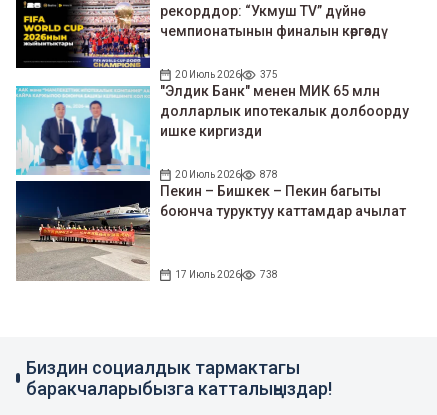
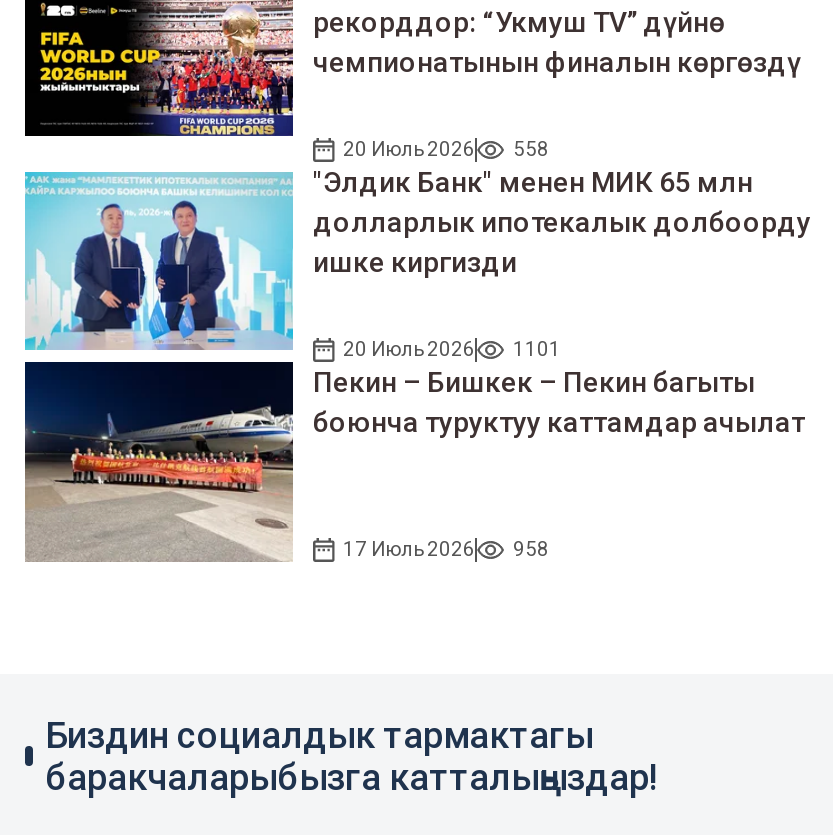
[175,69,278,80] 20 Июль 2026 375 -> [343,137,549,159] 20 Июль 2026 558
[175,169,278,180] 20 Июль 2026 878 -> [343,337,561,359] 20 Июль 2026 1101
[175,269,278,280] 17 Июль 2026 738 -> [343,538,549,560] 17 Июль 2026 958

